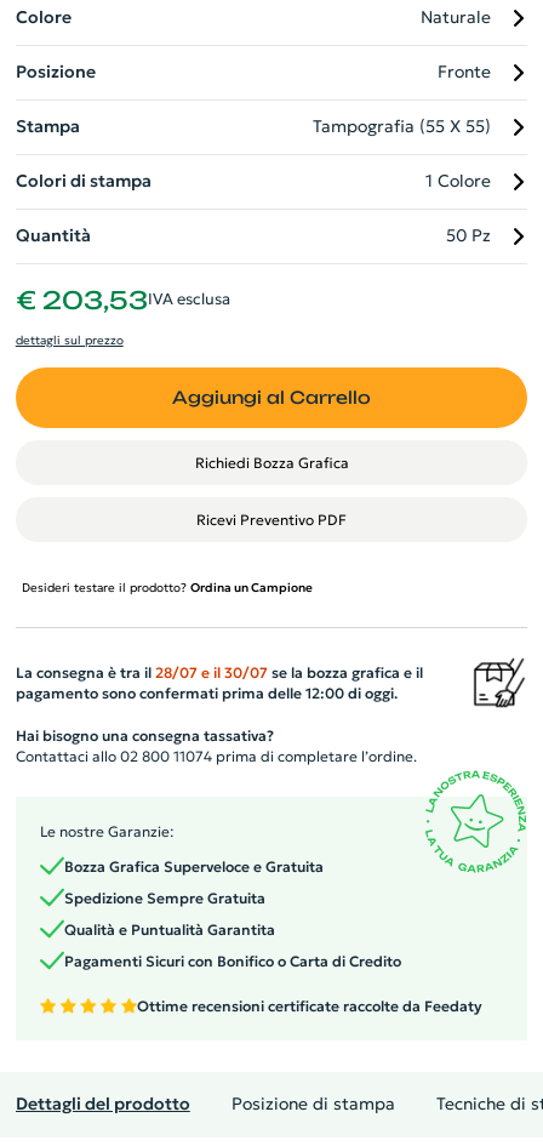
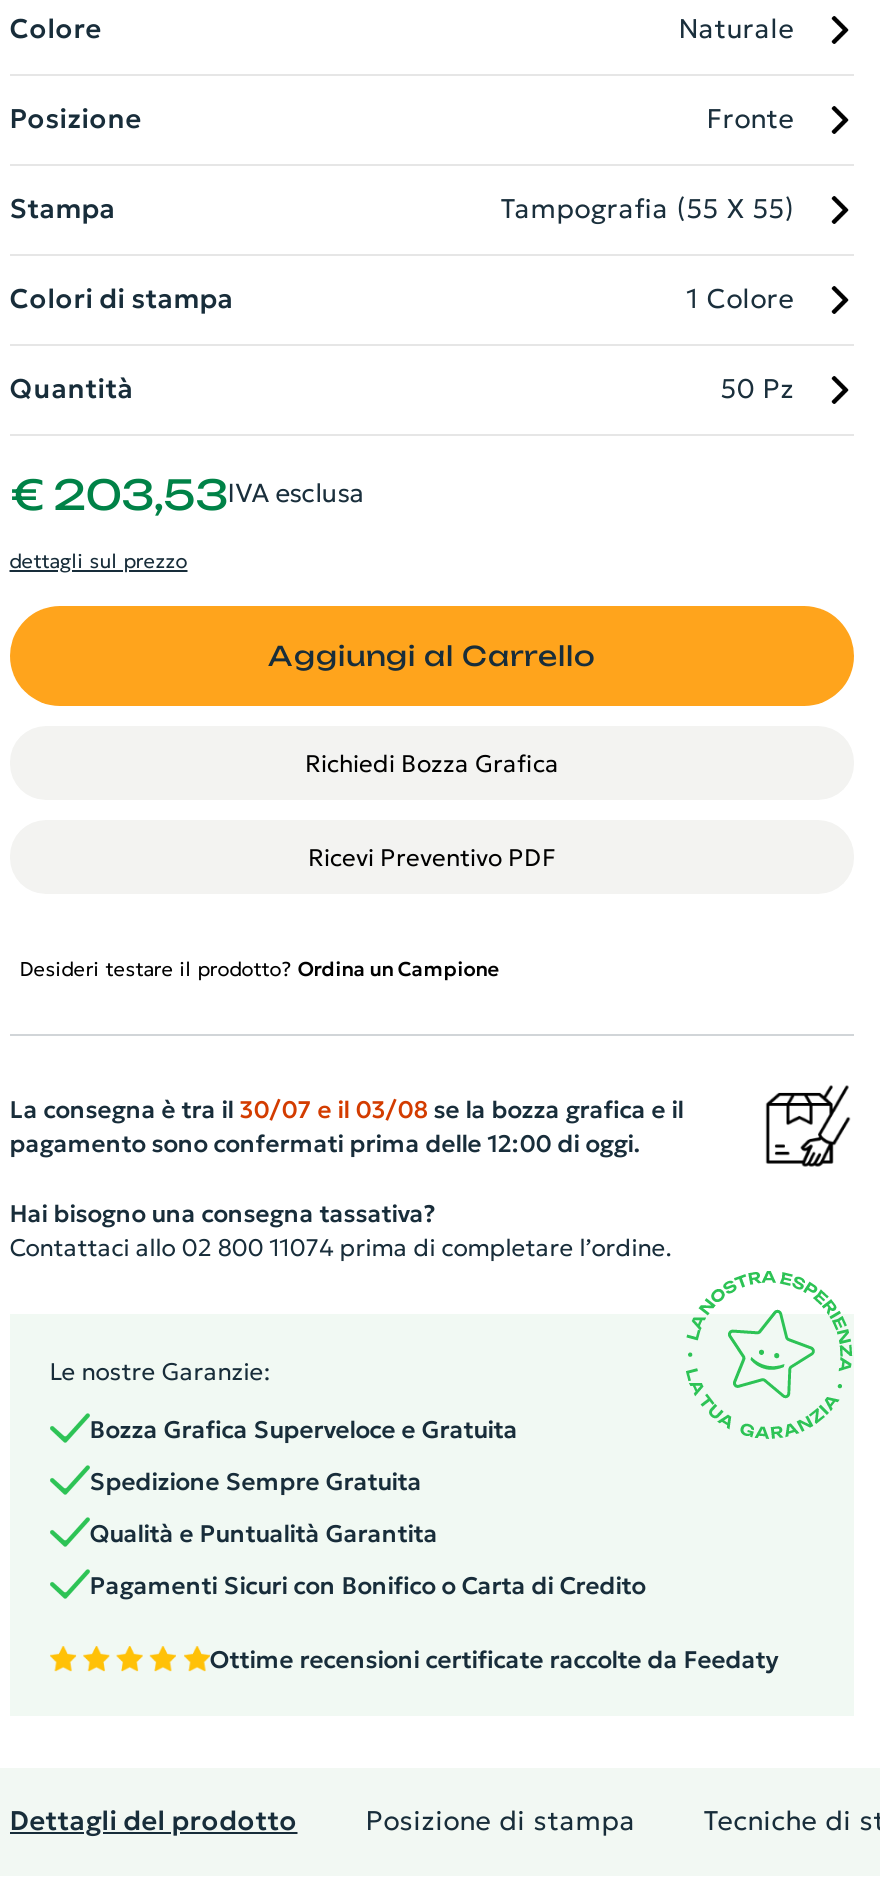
[16,663,423,681] La consegna è tra il 28/07 e il 30/07 se la bozza grafica e il -> [10,1093,684,1123] La consegna è tra il 30/07 e il 03/08 se la bozza grafica e il

